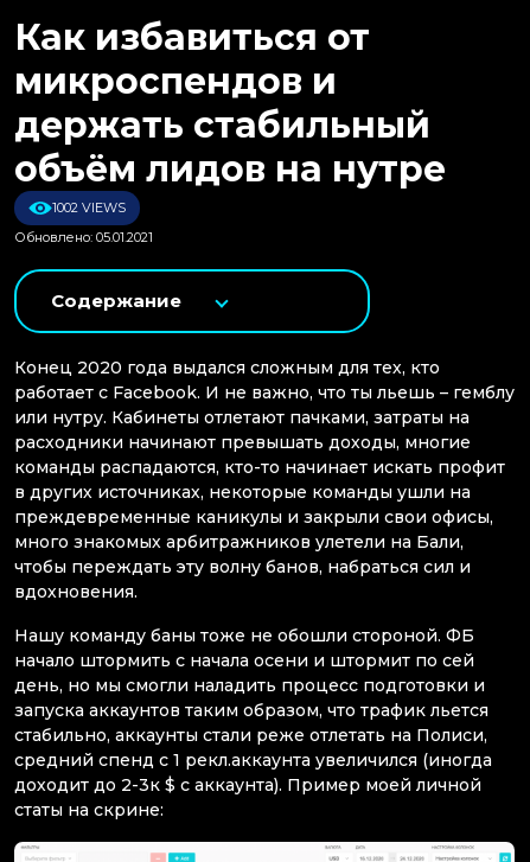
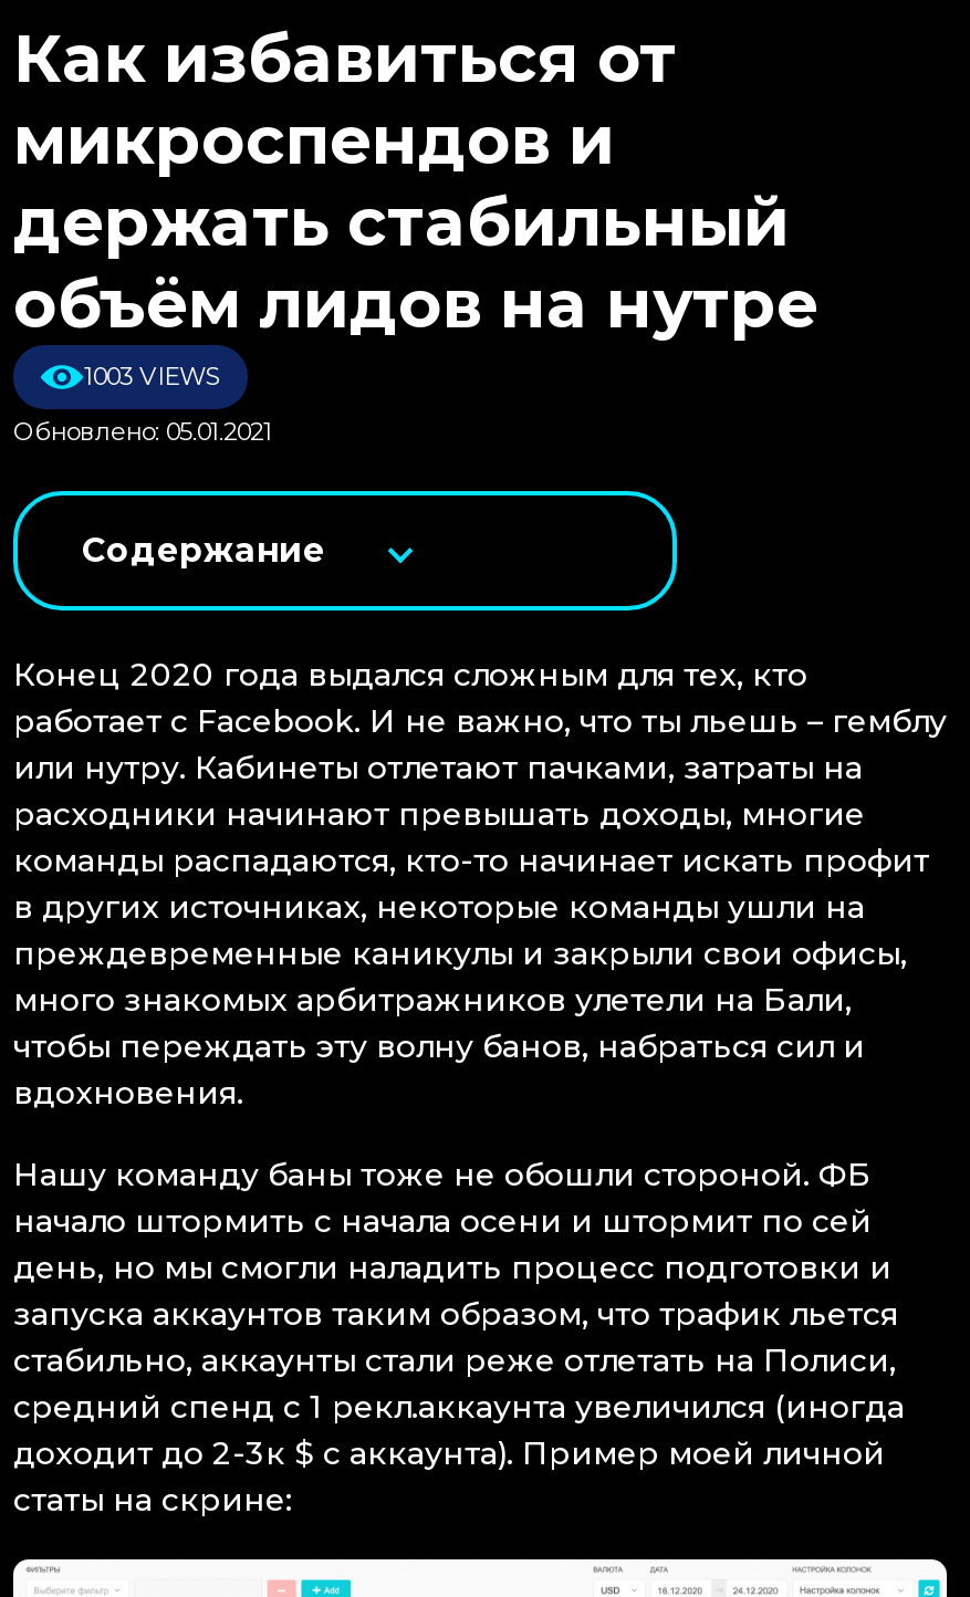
[52,199,126,215] 1002 VIEWS -> [84,360,221,391] 1003 VIEWS

